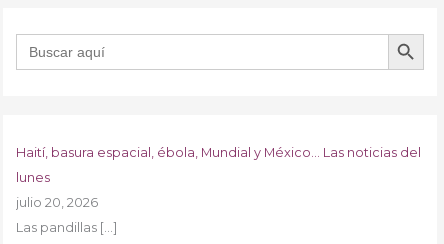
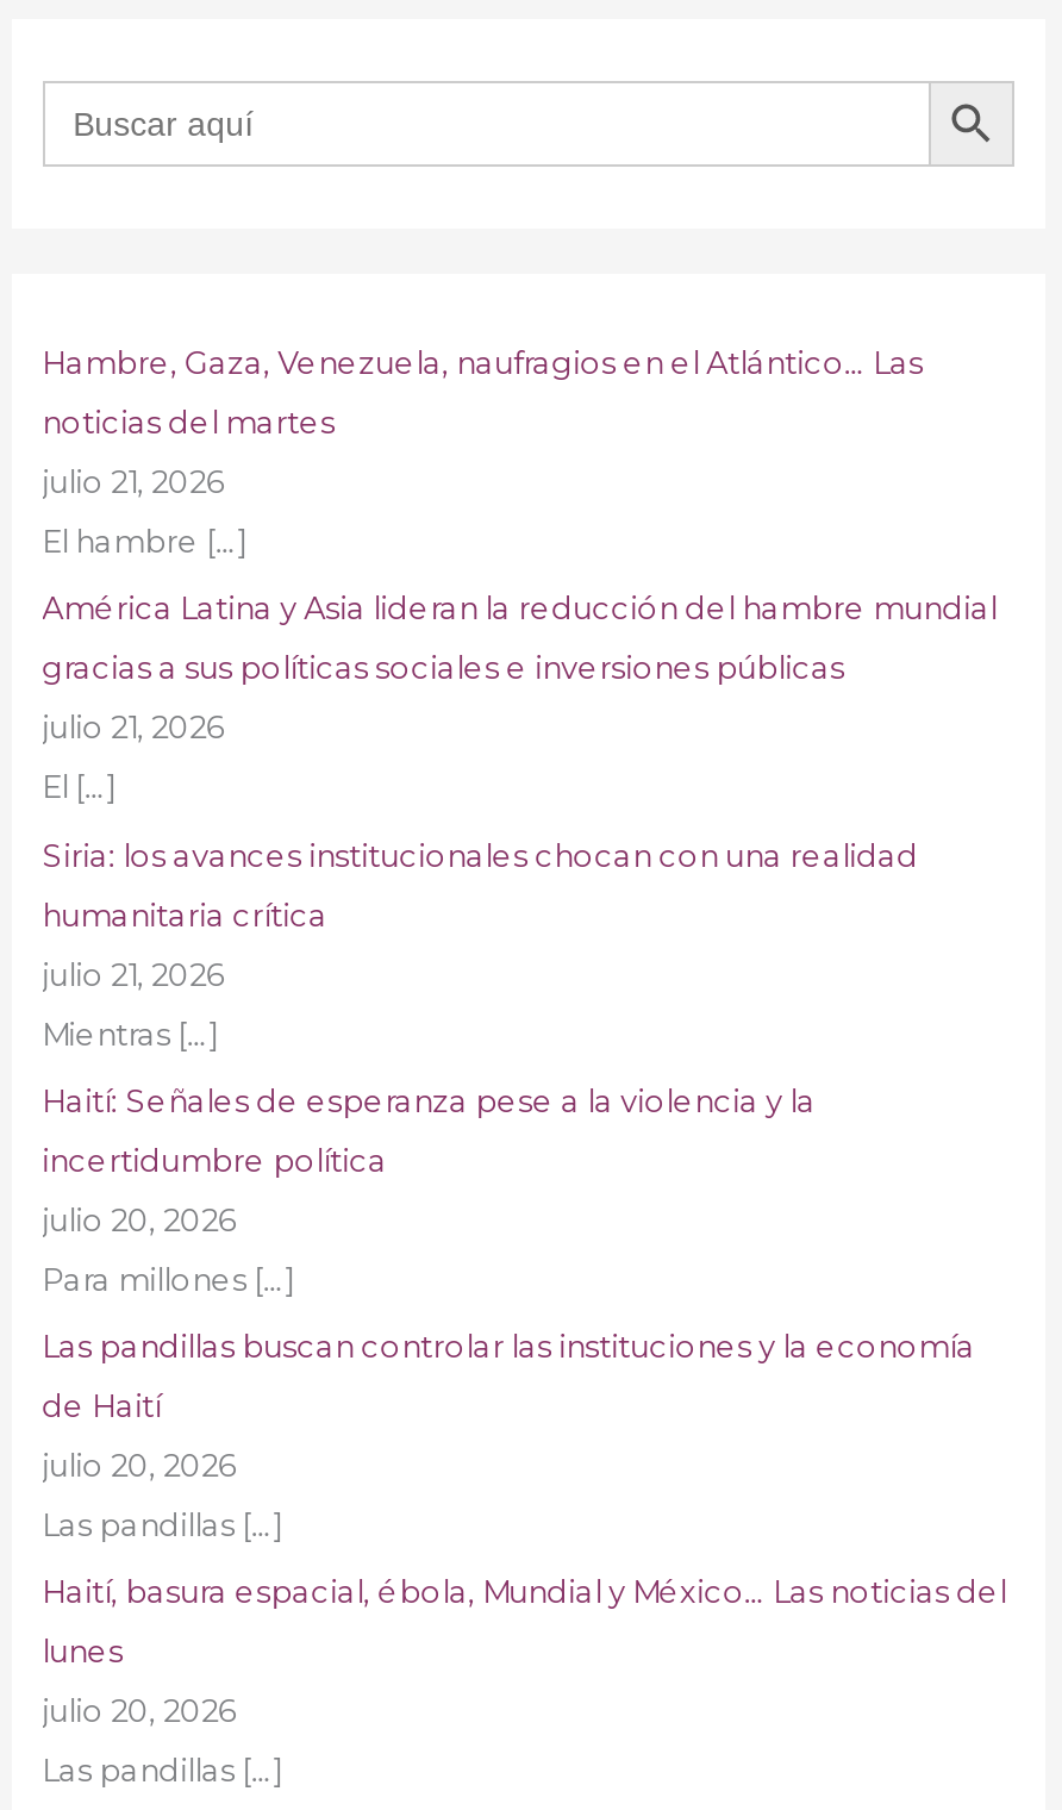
none -> [42,346,997,1543] Hambre, Gaza, Venezuela, naufragios en el Atlántico… Las | noticias del martes | julio 21, 2026 | El hambre […] | América Latina y Asia lideran la reducción del hambre mundial | gracias a sus políticas sociales e inversiones públicas | julio 21, 2026 | El […] | Siria: los avances institucionales chocan con una realidad | humanitaria crítica | julio 21, 2026 | Mientras […] | Haití: Señales de esperanza pese a la violencia y la | incertidumbre política | julio 20, 2026 | Para millones […] | Las pandillas buscan controlar las instituciones y la economía | de Haití | julio 20, 2026 | Las pandillas […]

